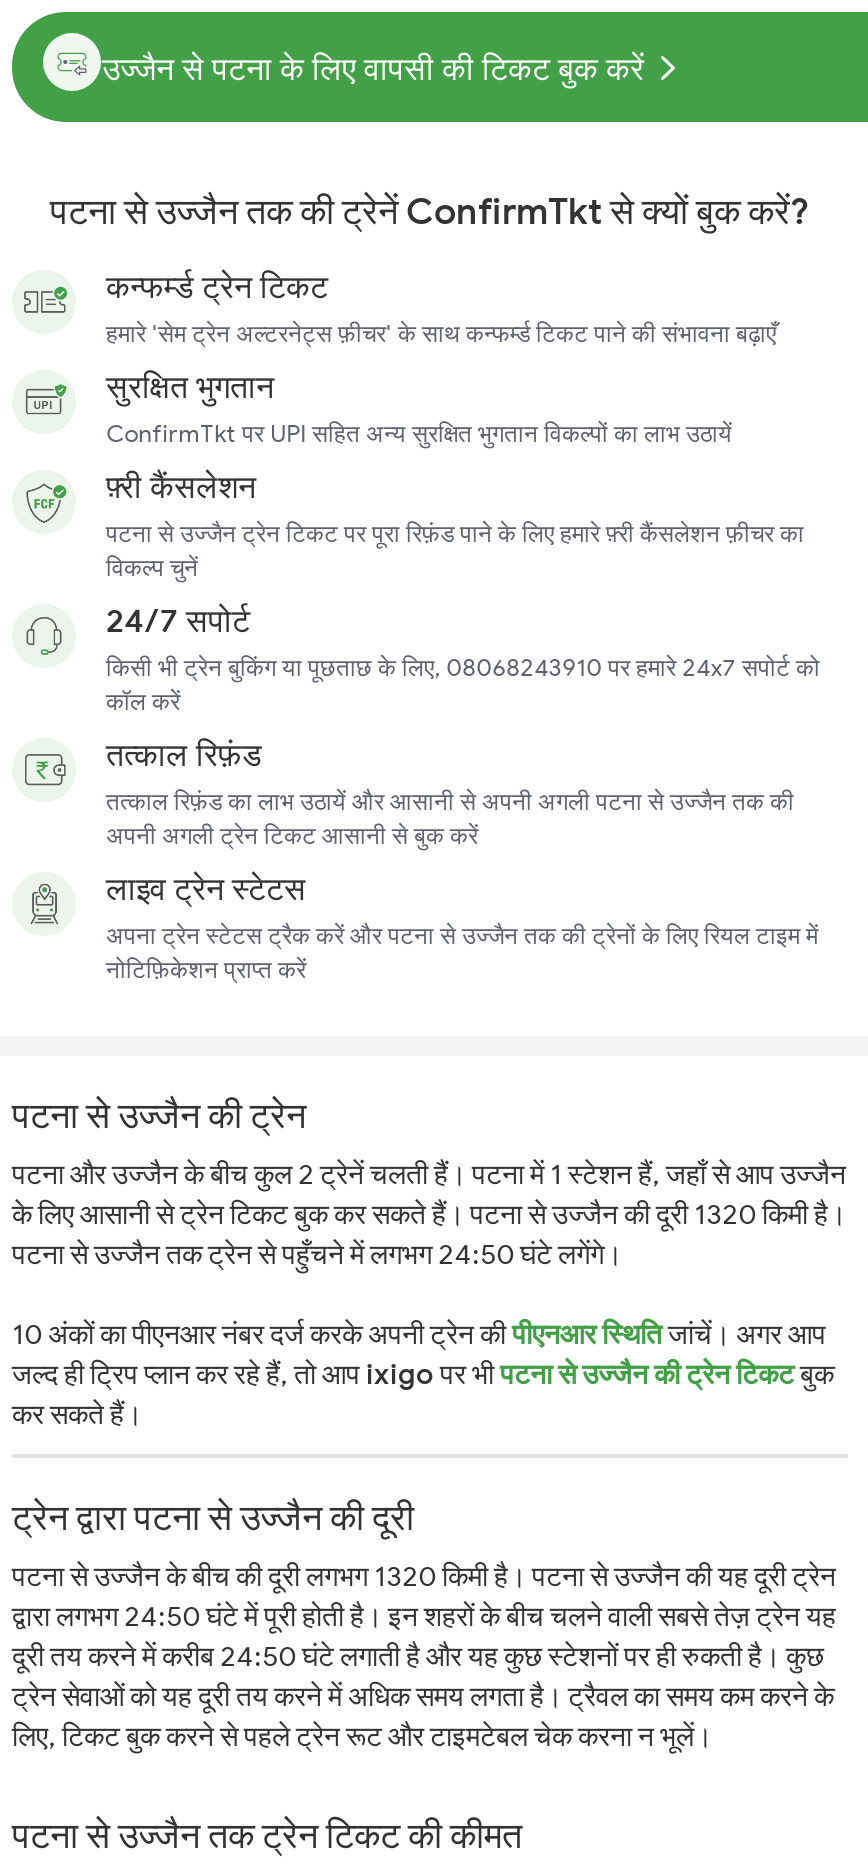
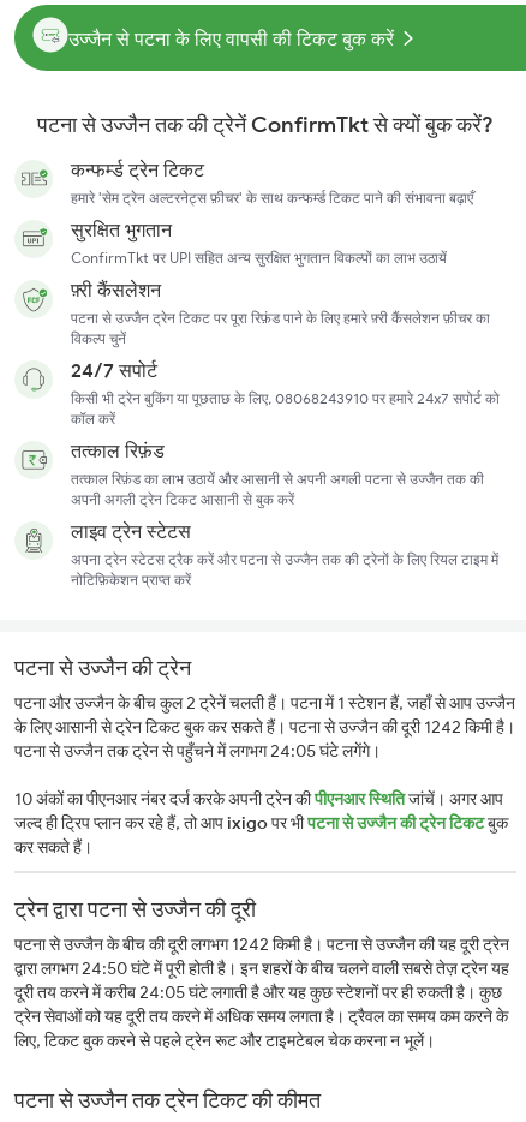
[12,1196,846,1232] के लिए आसानी से ट्रेन टिकट बुक कर सकते हैं। पटना से उज्जैन की दूरी 1320 किमी है। -> [14,716,515,738] के लिए आसानी से ट्रेन टिकट बुक कर सकते हैं। पटना से उज्जैन की दूरी 1242 किमी है।
[12,1236,622,1272] पटना से उज्जैन तक ट्रेन से पहुँचने में लगभग 24:50 घंटे लगेंगे। -> [14,740,381,762] पटना से उज्जैन तक ट्रेन से पहुँचने में लगभग 24:05 घंटे लगेंगे।
[12,1558,836,1594] पटना से उज्जैन के बीच की दूरी लगभग 1320 किमी है। पटना से उज्जैन की यह दूरी ट्रेन -> [14,934,509,955] पटना से उज्जैन के बीच की दूरी लगभग 1242 किमी है। पटना से उज्जैन की यह दूरी ट्रेन
[12,1638,824,1674] दूरी तय करने में करीब 24:50 घंटे लगाती है और यह कुछ स्टेशनों पर ही रुकती है। कुछ -> [14,982,502,1003] दूरी तय करने में करीब 24:05 घंटे लगाती है और यह कुछ स्टेशनों पर ही रुकती है। कुछ

